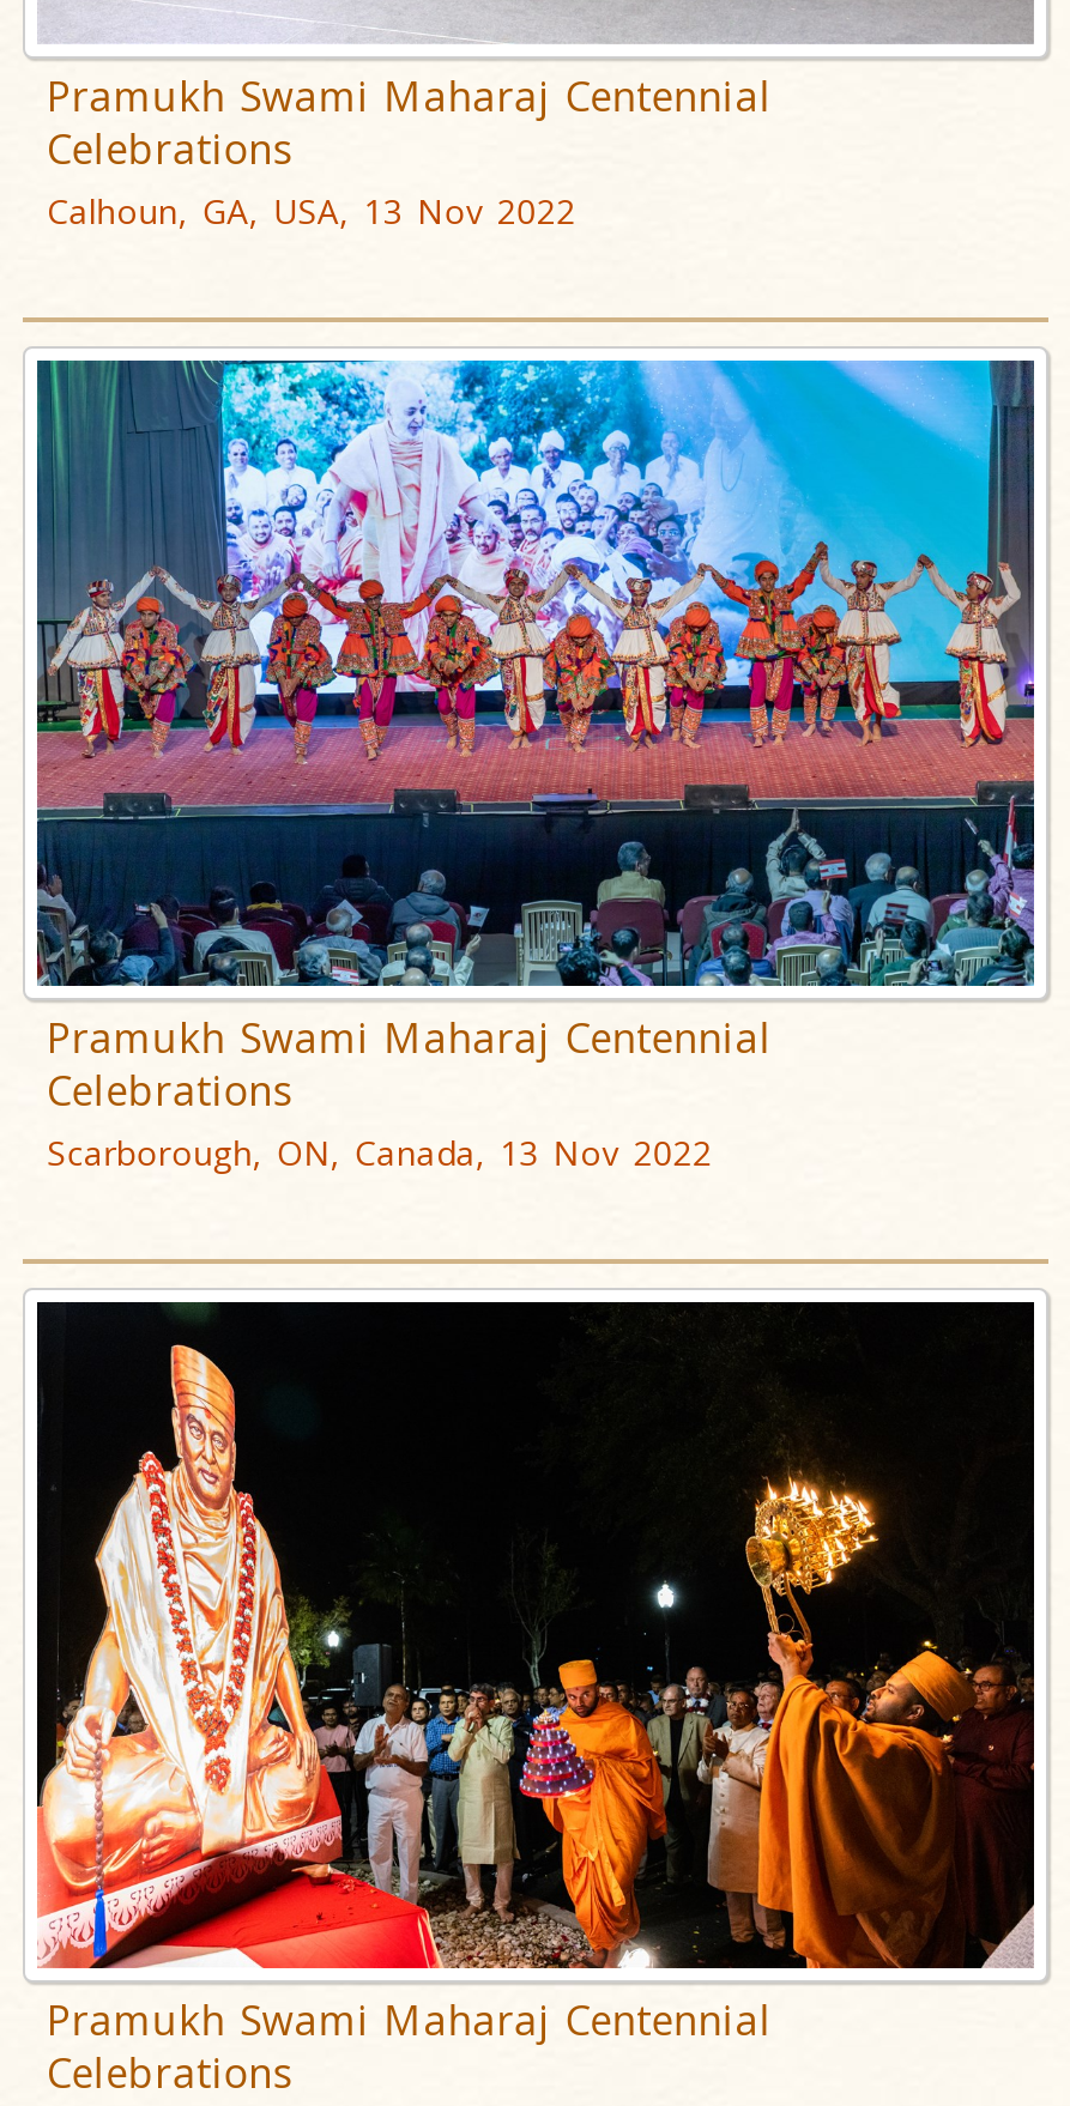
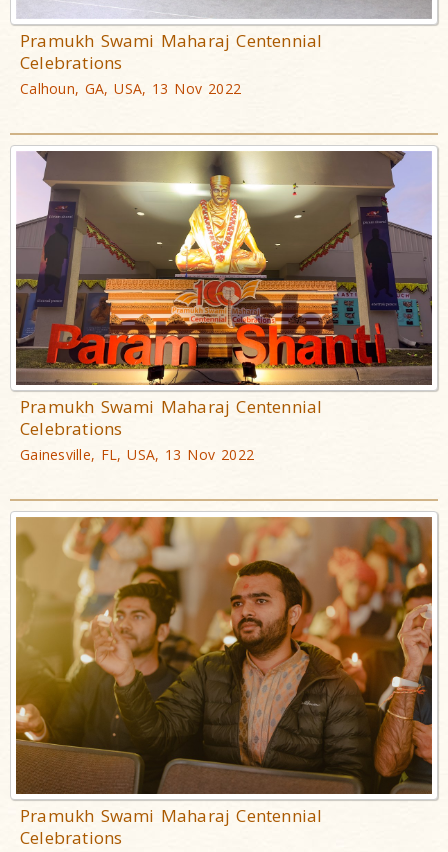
[35,357,1036,990] [image] -> [16,150,432,386] [image]
[47,1130,713,1176] Scarborough, ON, Canada, 13 Nov 2022 -> [20,445,254,464] Gainesville, FL, USA, 13 Nov 2022
[35,1299,1036,1972] [image] -> [15,516,433,795] [image]

